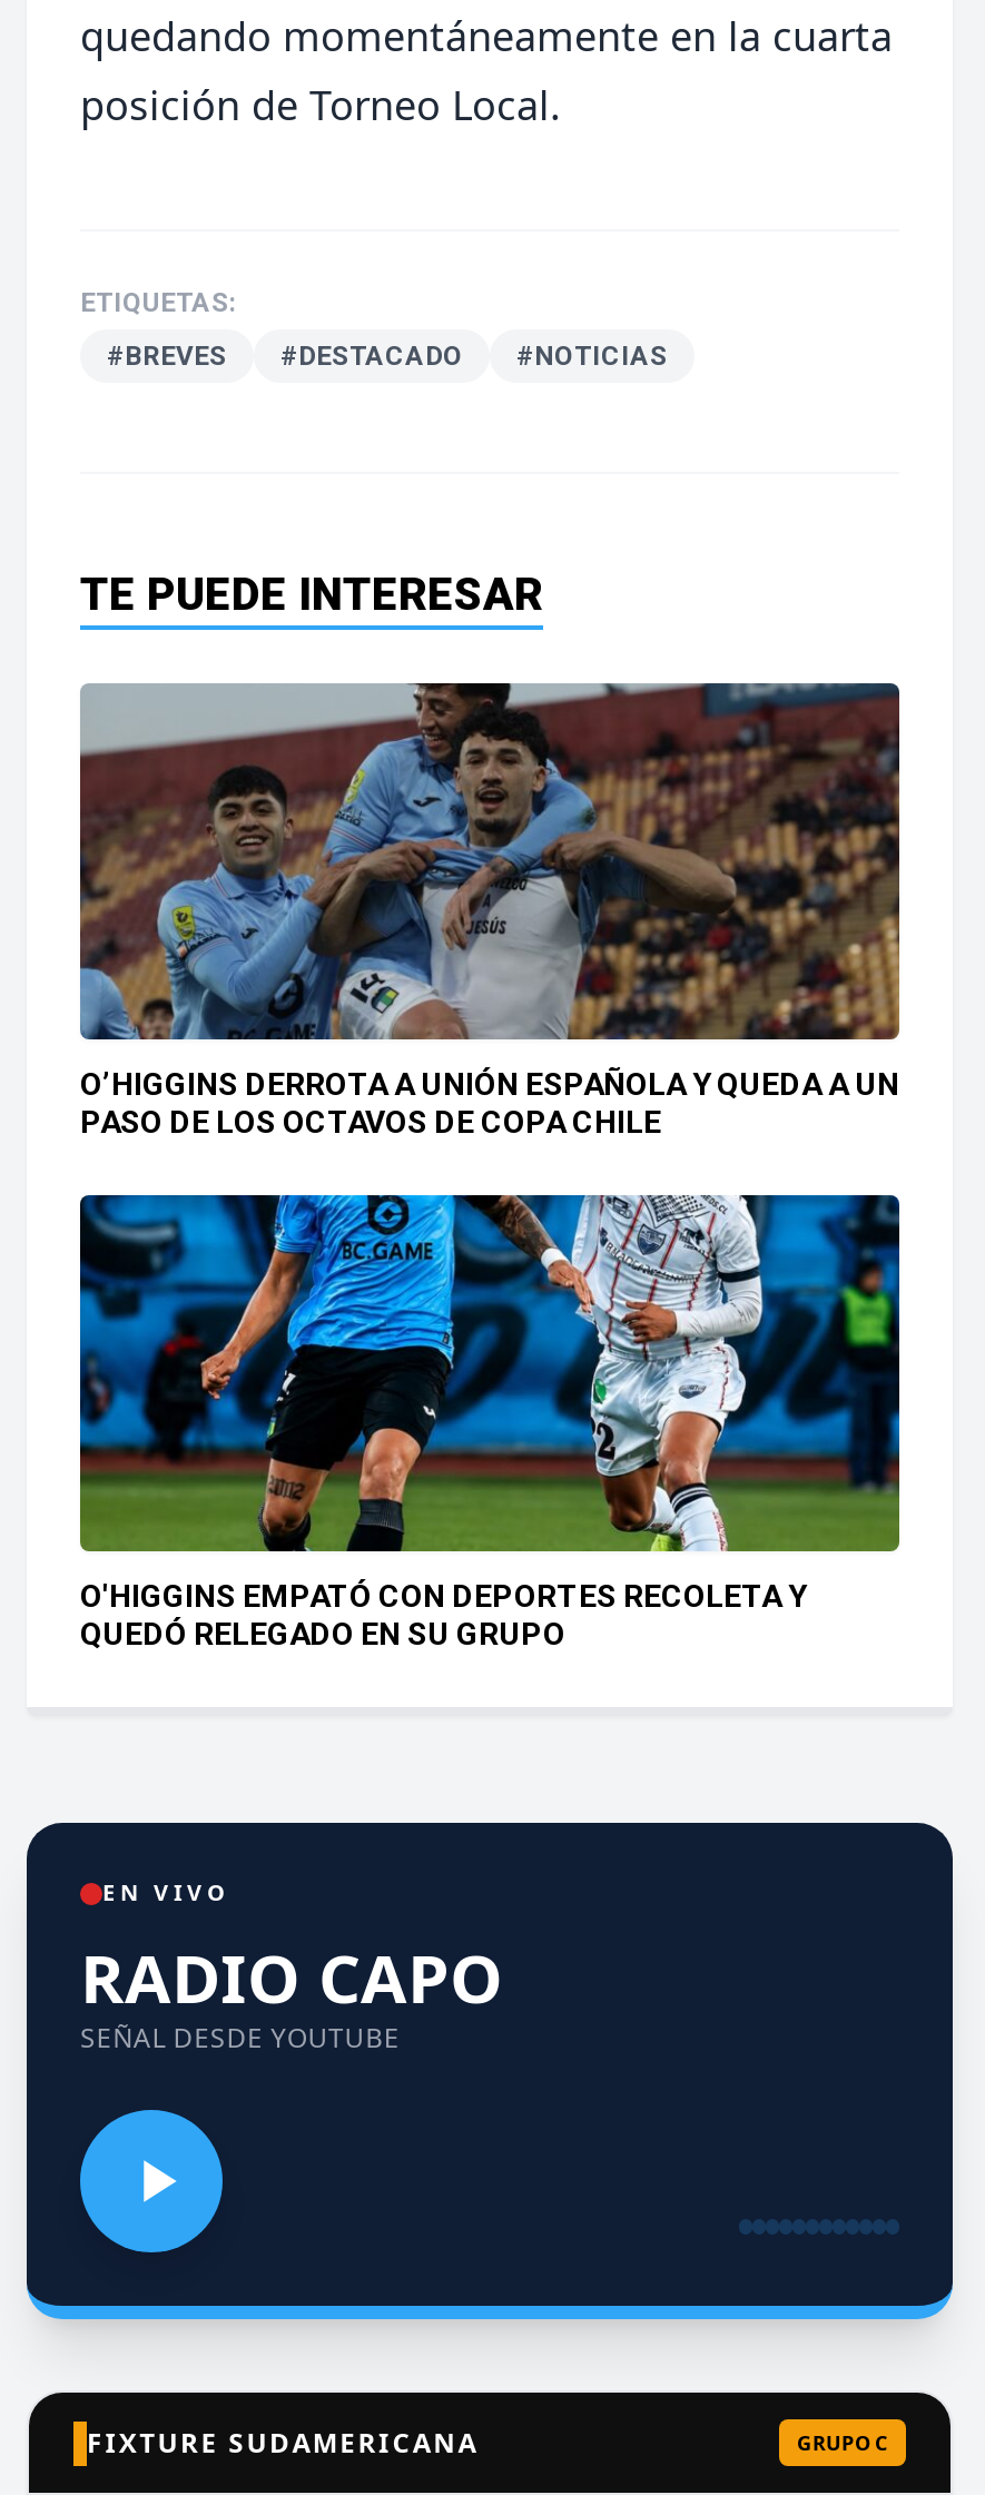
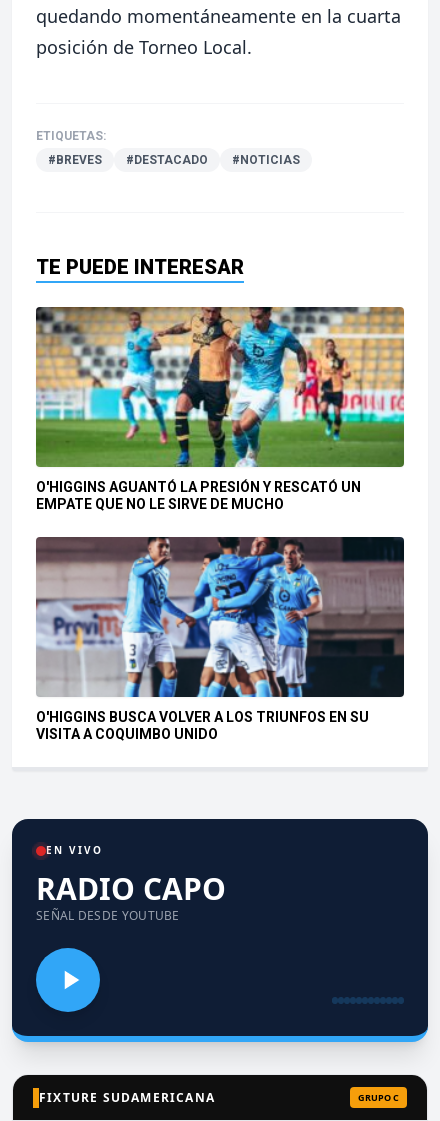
[78,681,902,1140] [image] | O’HIGGINS DERROTA A UNIÓN ESPAÑOLA Y QUEDA A UN | PASO DE LOS OCTAVOS DE COPA CHILE -> [35,306,405,512] [image] | O'HIGGINS AGUANTÓ LA PRESIÓN Y RESCATÓ UN | EMPATE QUE NO LE SIRVE DE MUCHO
[78,1193,902,1652] [image] | O'HIGGINS EMPATÓ CON DEPORTES RECOLETA Y | QUEDÓ RELEGADO EN SU GRUPO -> [35,536,405,742] [image] | O'HIGGINS BUSCA VOLVER A LOS TRIUNFOS EN SU | VISITA A COQUIMBO UNIDO

